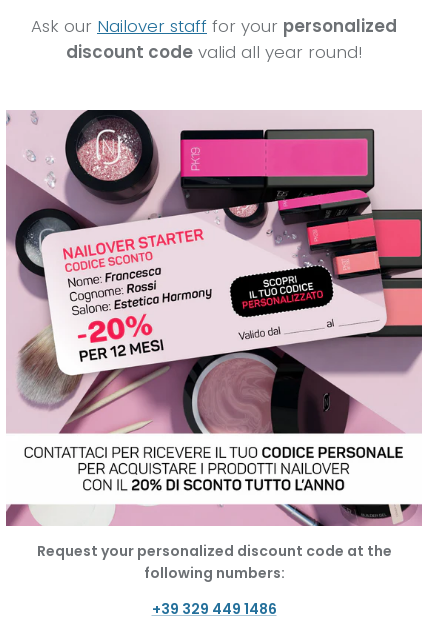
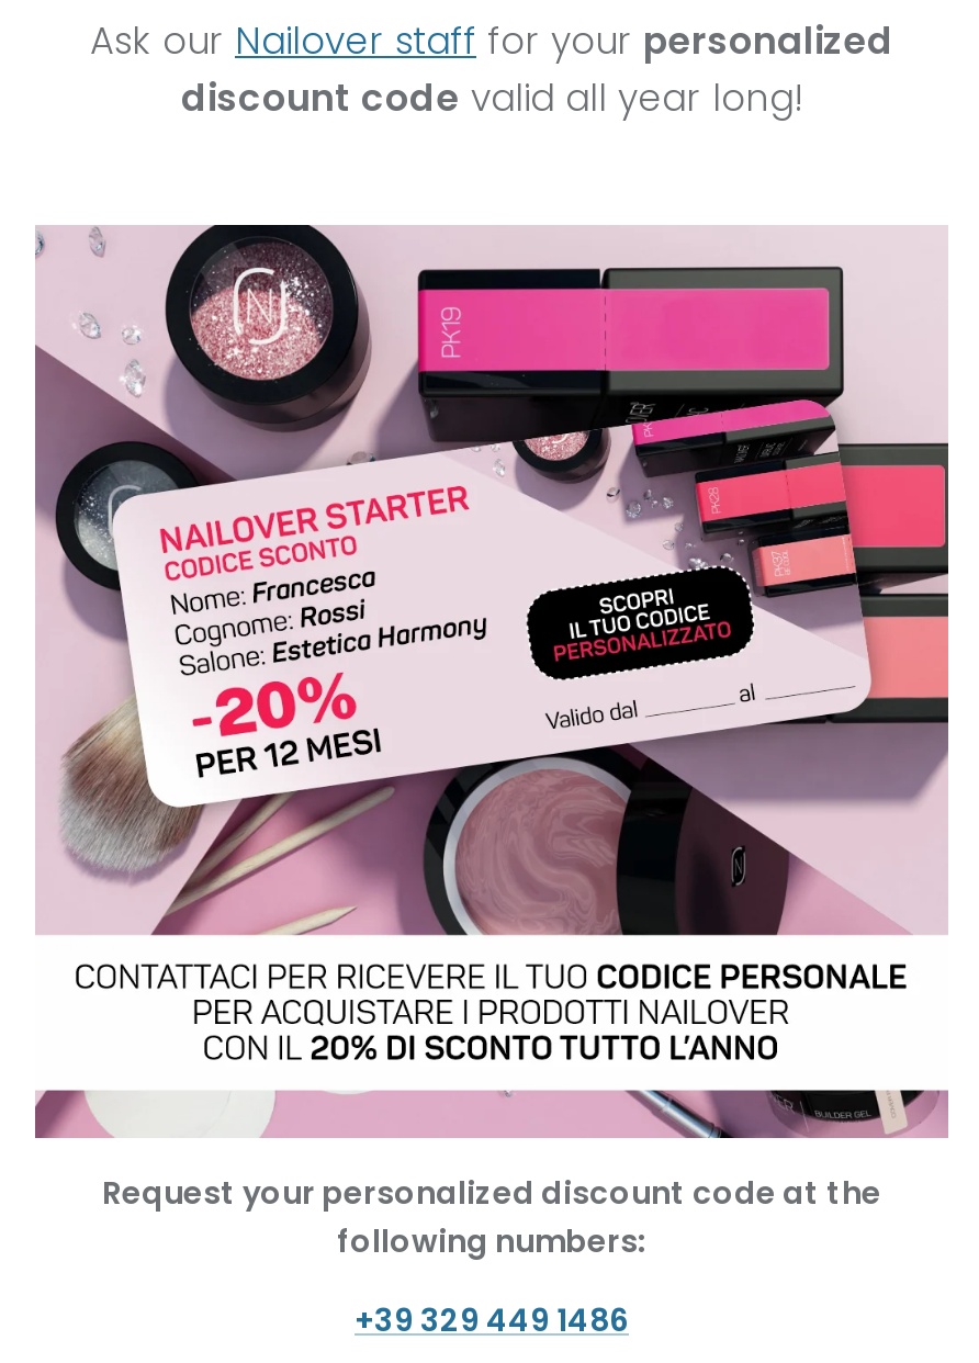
[66,40,362,64] discount code valid all year round! -> [181,72,802,125] discount code valid all year long!

